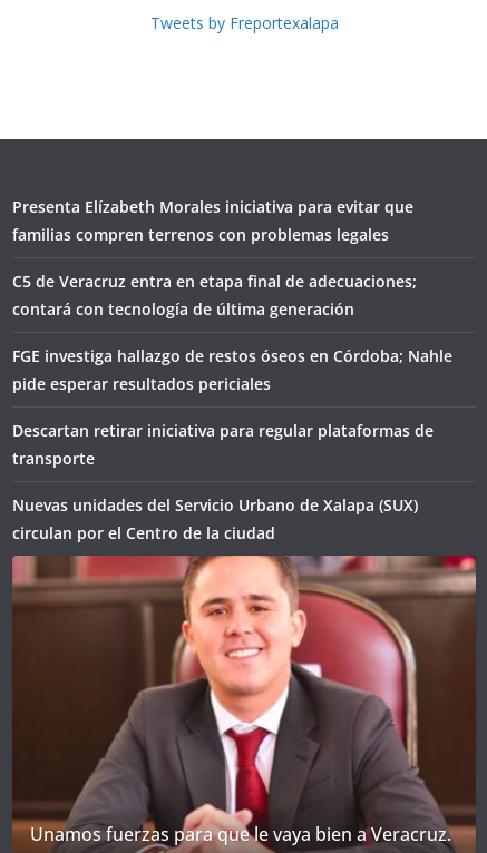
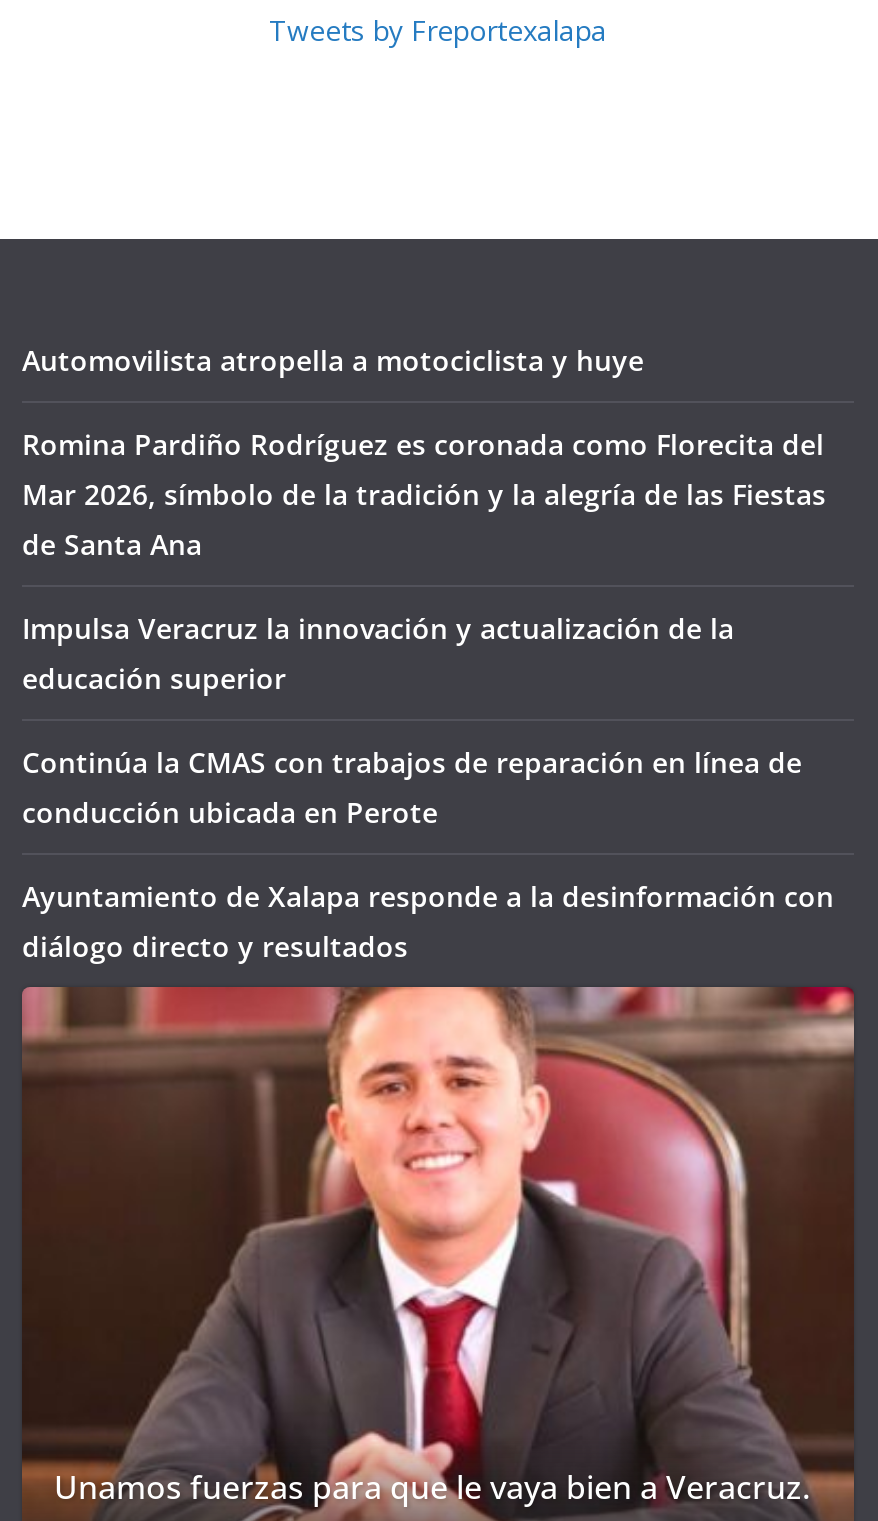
[12,196,413,245] Presenta Elízabeth Morales iniciativa para evitar que | familias compren terrenos con problemas legales -> [22,342,644,380] Automovilista atropella a motociclista y huye
[12,271,417,320] C5 de Veracruz entra en etapa final de adecuaciones; | contará con tecnología de última generación -> [22,426,826,564] Romina Pardiño Rodríguez es coronada como Florecita del | Mar 2026, símbolo de la tradición y la alegría de las Fiestas | de Santa Ana
[12,346,452,395] FGE investiga hallazgo de restos óseos en Córdoba; Nahle | pide esperar resultados periciales -> [22,610,734,698] Impulsa Veracruz la innovación y actualización de la | educación superior
[12,420,434,469] Descartan retirar iniciativa para regular plataformas de | transporte -> [22,744,802,832] Continúa la CMAS con trabajos de reparación en línea de | conducción ubicada en Perote
[12,495,418,544] Nuevas unidades del Servicio Urbano de Xalapa (SUX) | circulan por el Centro de la ciudad -> [22,878,834,966] Ayuntamiento de Xalapa responde a la desinformación con | diálogo directo y resultados

